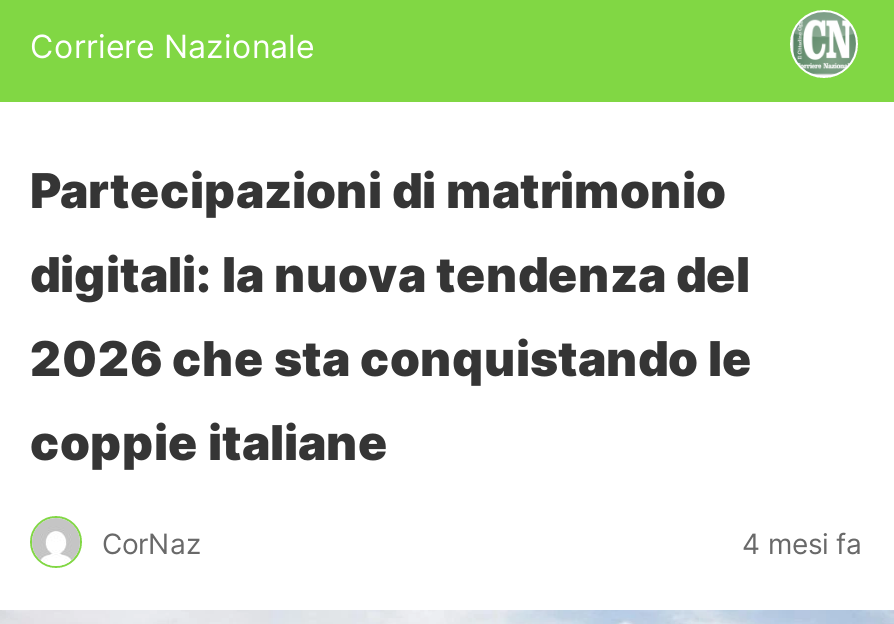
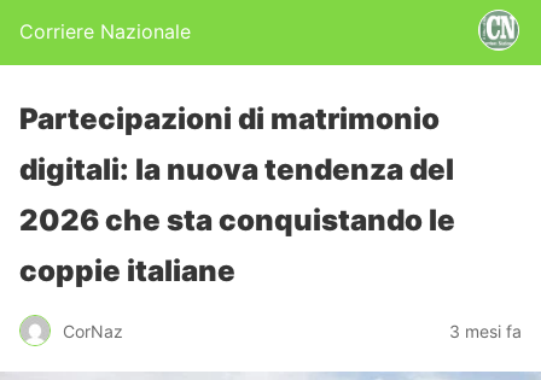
[742,525,862,559] 4 mesi fa -> [449,320,522,341] 3 mesi fa

